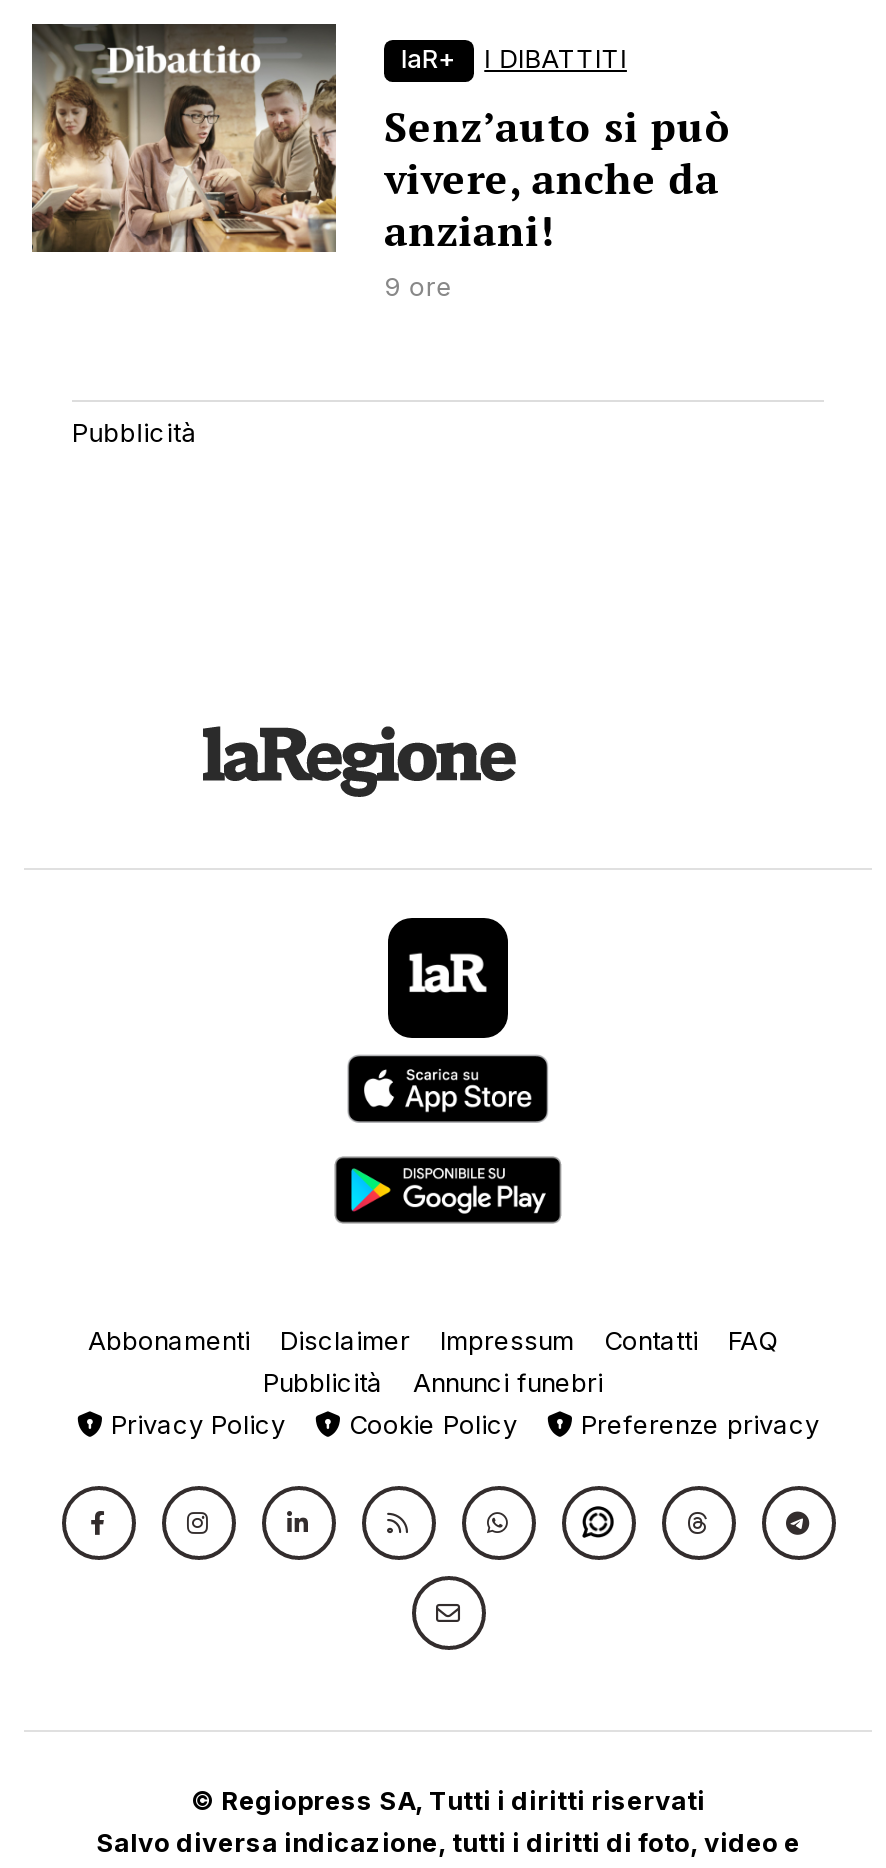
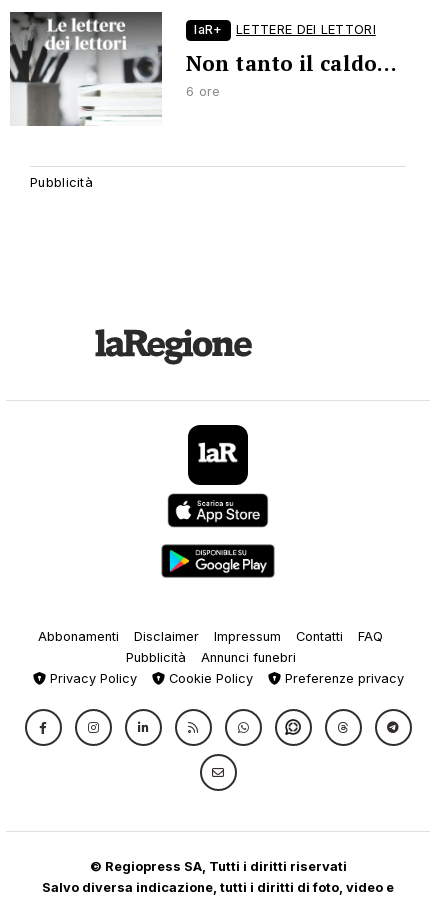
[32,24,731,303] [image] | I DIBATTITI | Senz’auto si può | vivere, anche da | anziani! | 9 ore -> [10,12,397,126] [image] | LETTERE DEI LETTORI | Non tanto il caldo… | 6 ore

